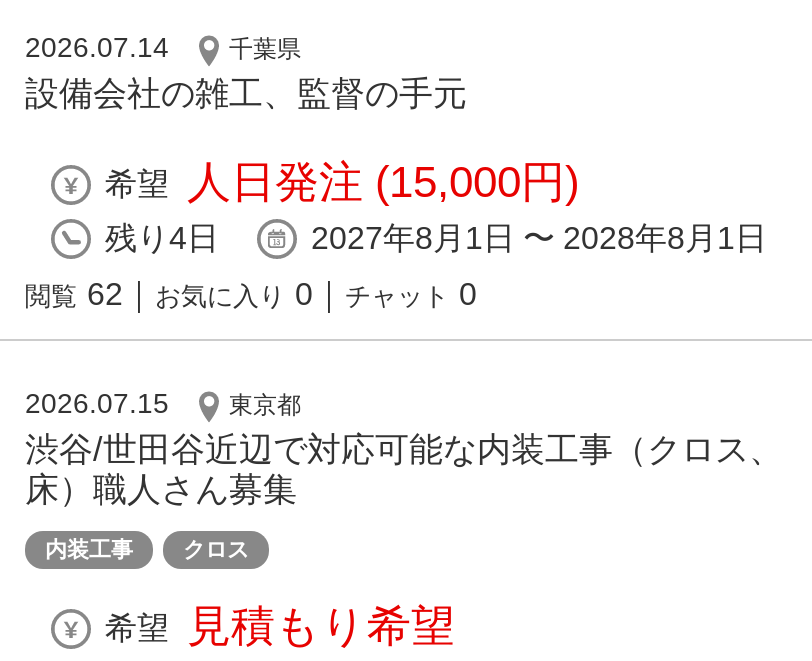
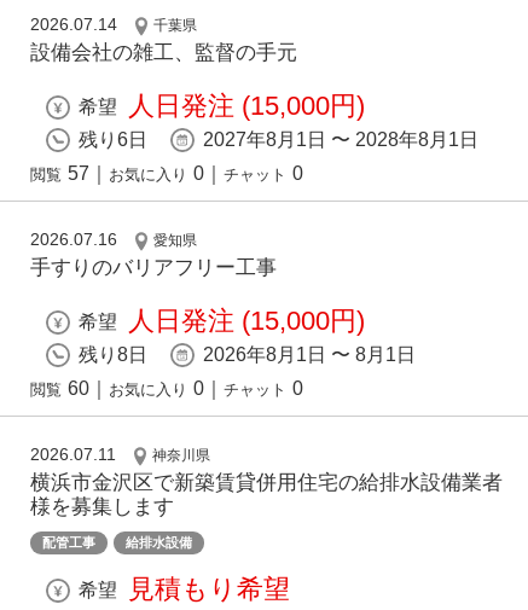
[105,222,219,256] 残り4日 -> [79,130,147,150] 残り6日
[25,278,783,562] 閲覧 62｜お気に入り 0｜チャット 0 | 2026.07.15 | 東京都 | 渋谷/世田谷近辺で対応可能な内装工事（クロス、 | 床）職人さん募集 | 内装工事 | クロス -> [30,164,503,550] 閲覧 57｜お気に入り 0｜チャット 0 | 2026.07.16 | 愛知県 | 手すりのバリアフリー工事 | 希望 人日発注 (15,000円) | 残り8日 | 2026年8月1日 〜 8月1日 | 閲覧 60｜お気に入り 0｜チャット 0 | 2026.07.11 | 神奈川県 | 横浜市金沢区で新築賃貸併用住宅の給排水設備業者 | 様を募集します | 配管工事 | 給排水設備

